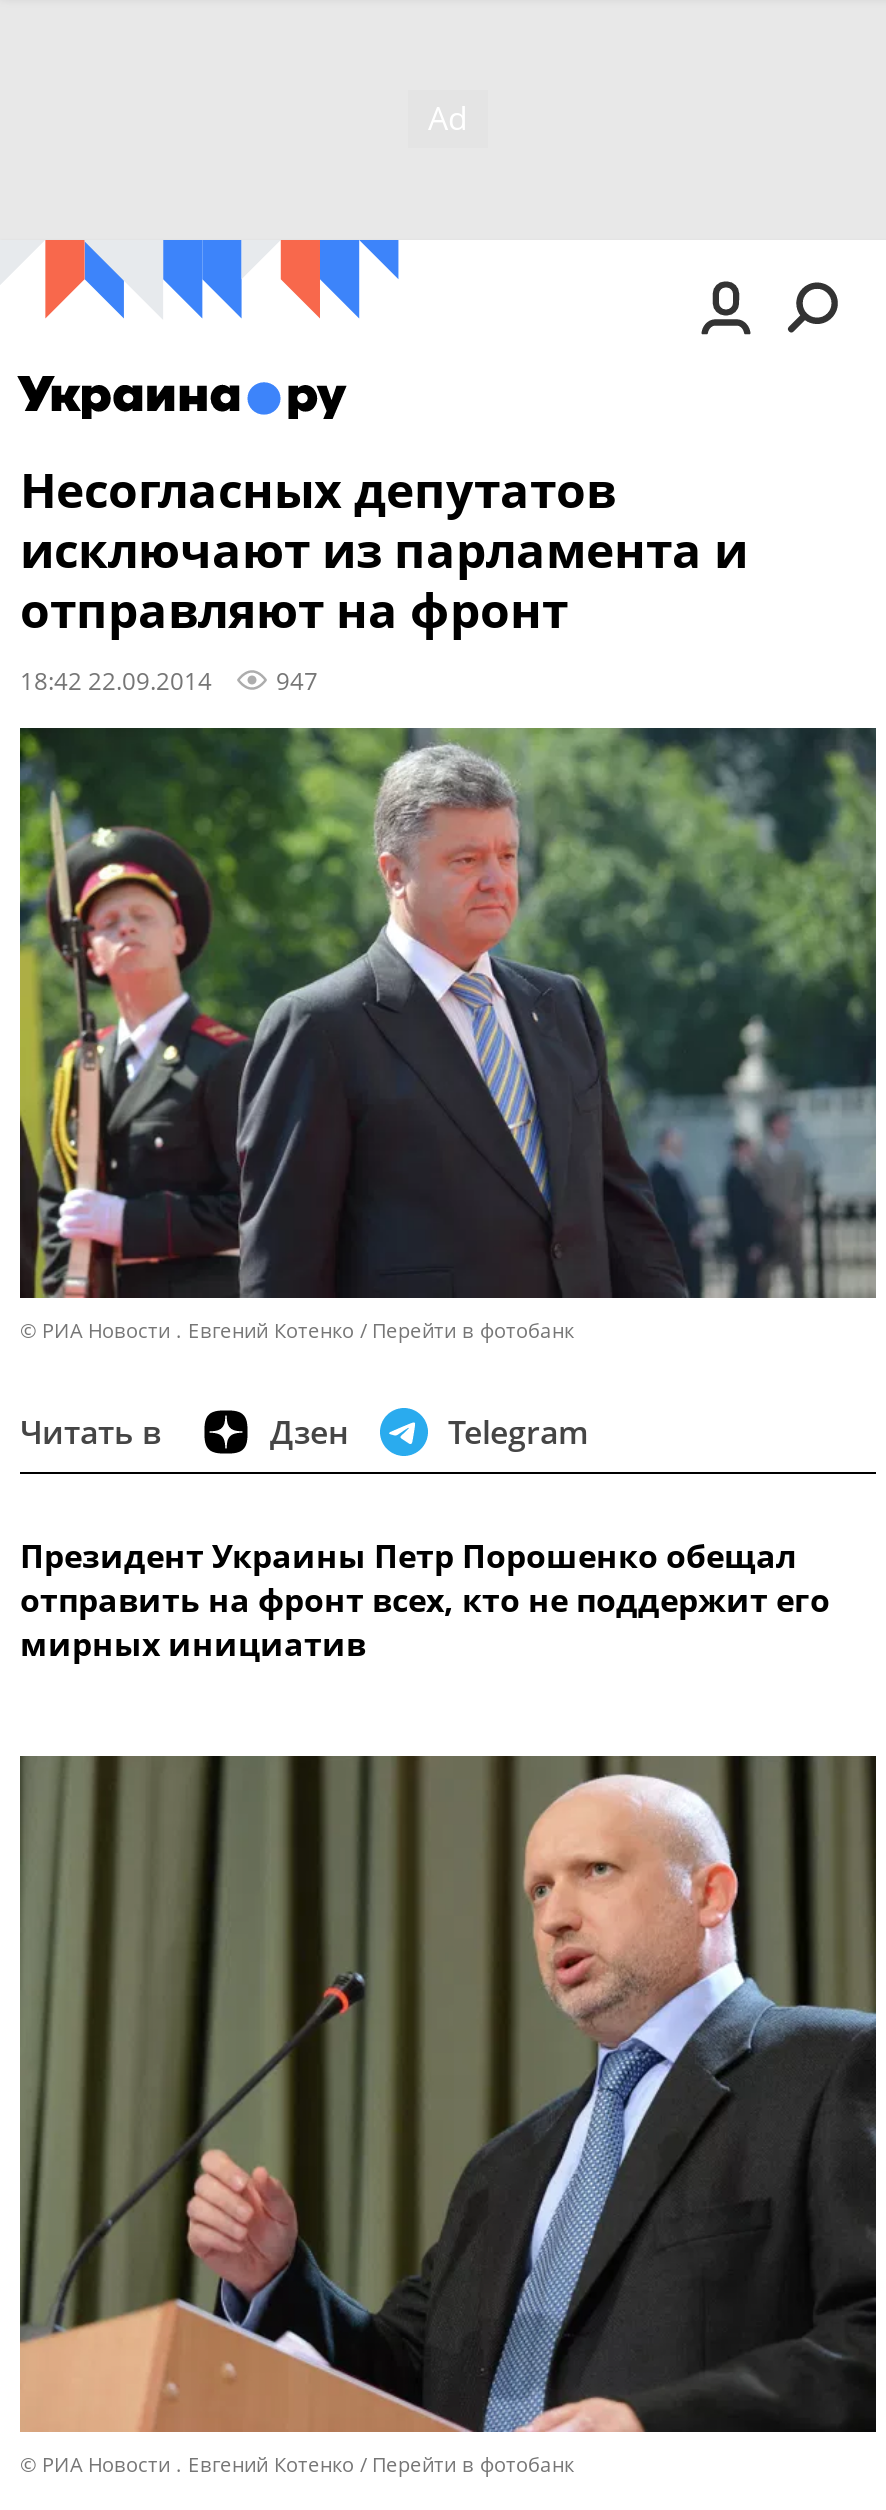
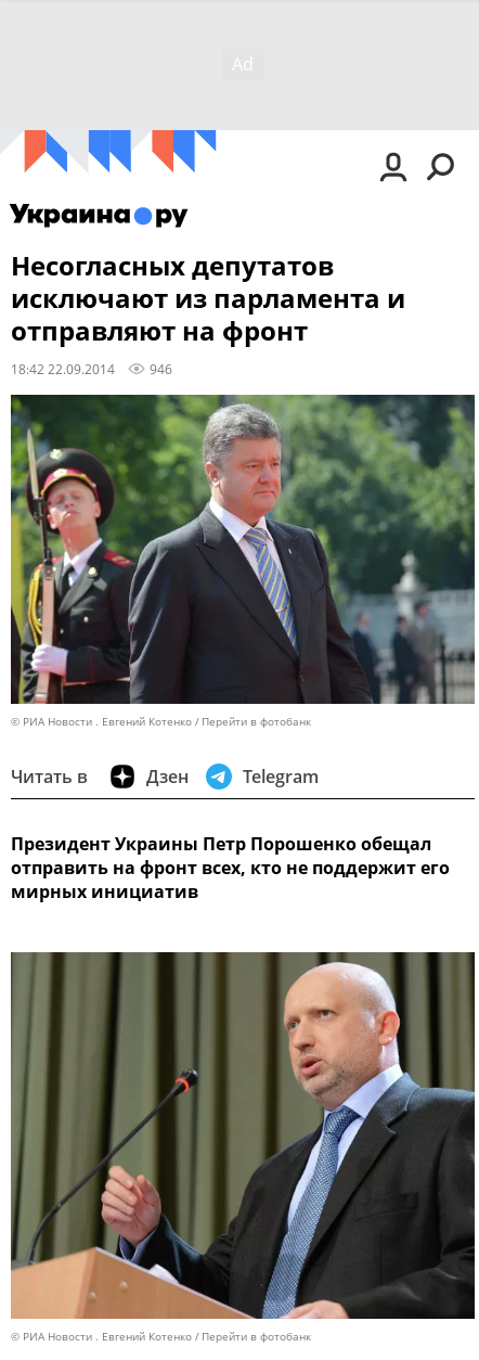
[20,664,318,696] 18:42 22.09.2014 947 -> [11,360,172,377] 18:42 22.09.2014 946

